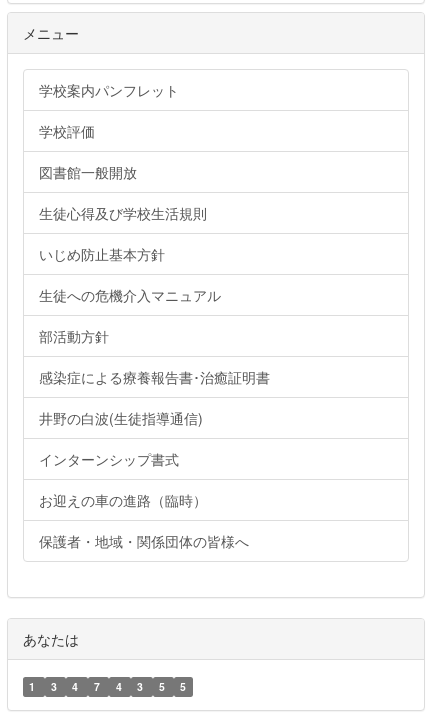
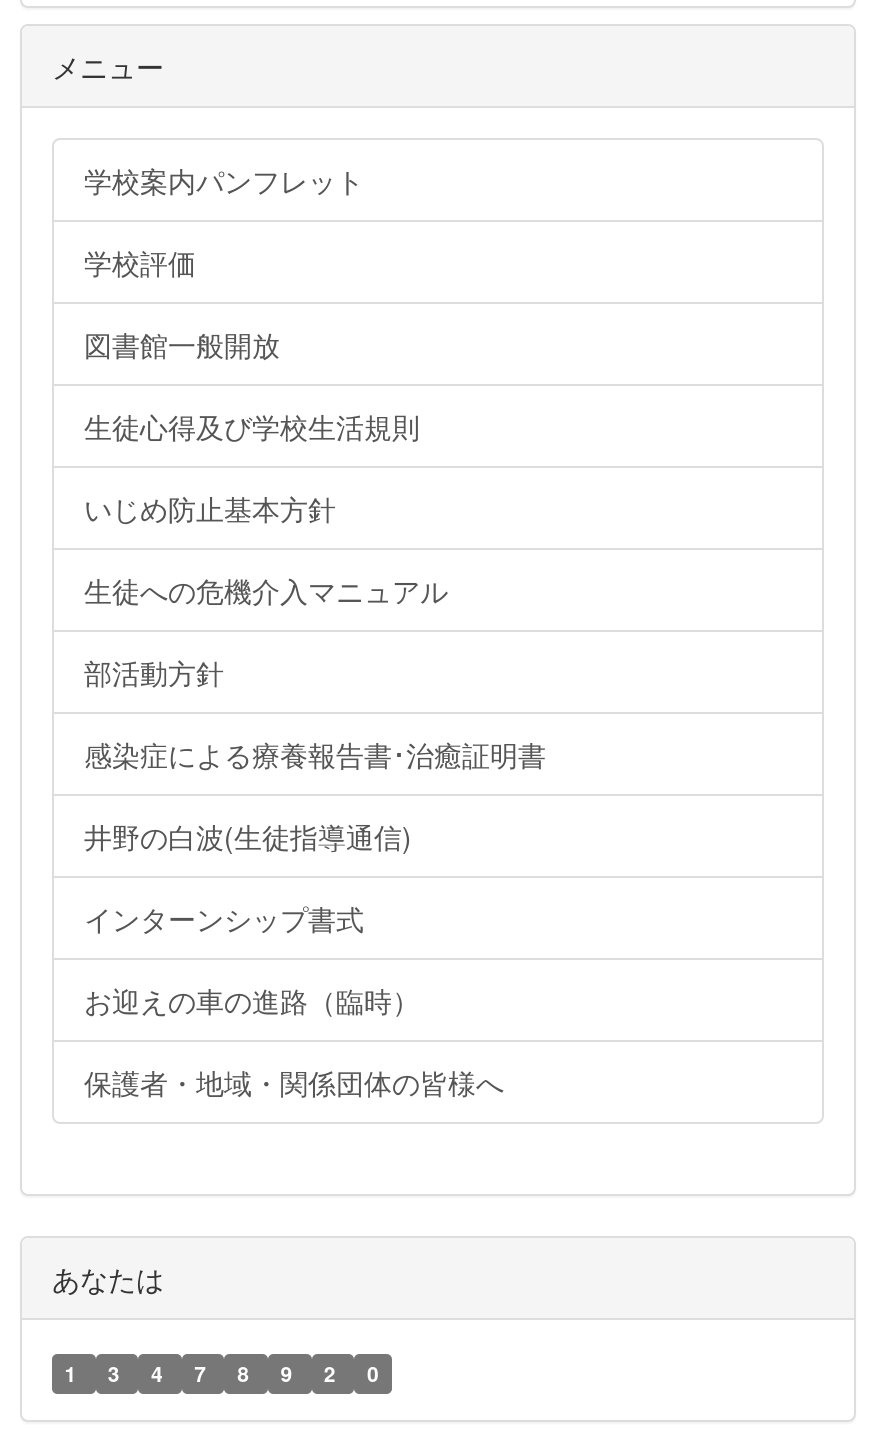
[116,679,125,694] 4 -> [237,1357,255,1387] 8
[137,679,146,694] 3 -> [281,1357,299,1387] 9
[159,679,168,694] 5 -> [324,1357,342,1387] 2
[180,679,186,694] 5 -> [367,1357,379,1387] 0

